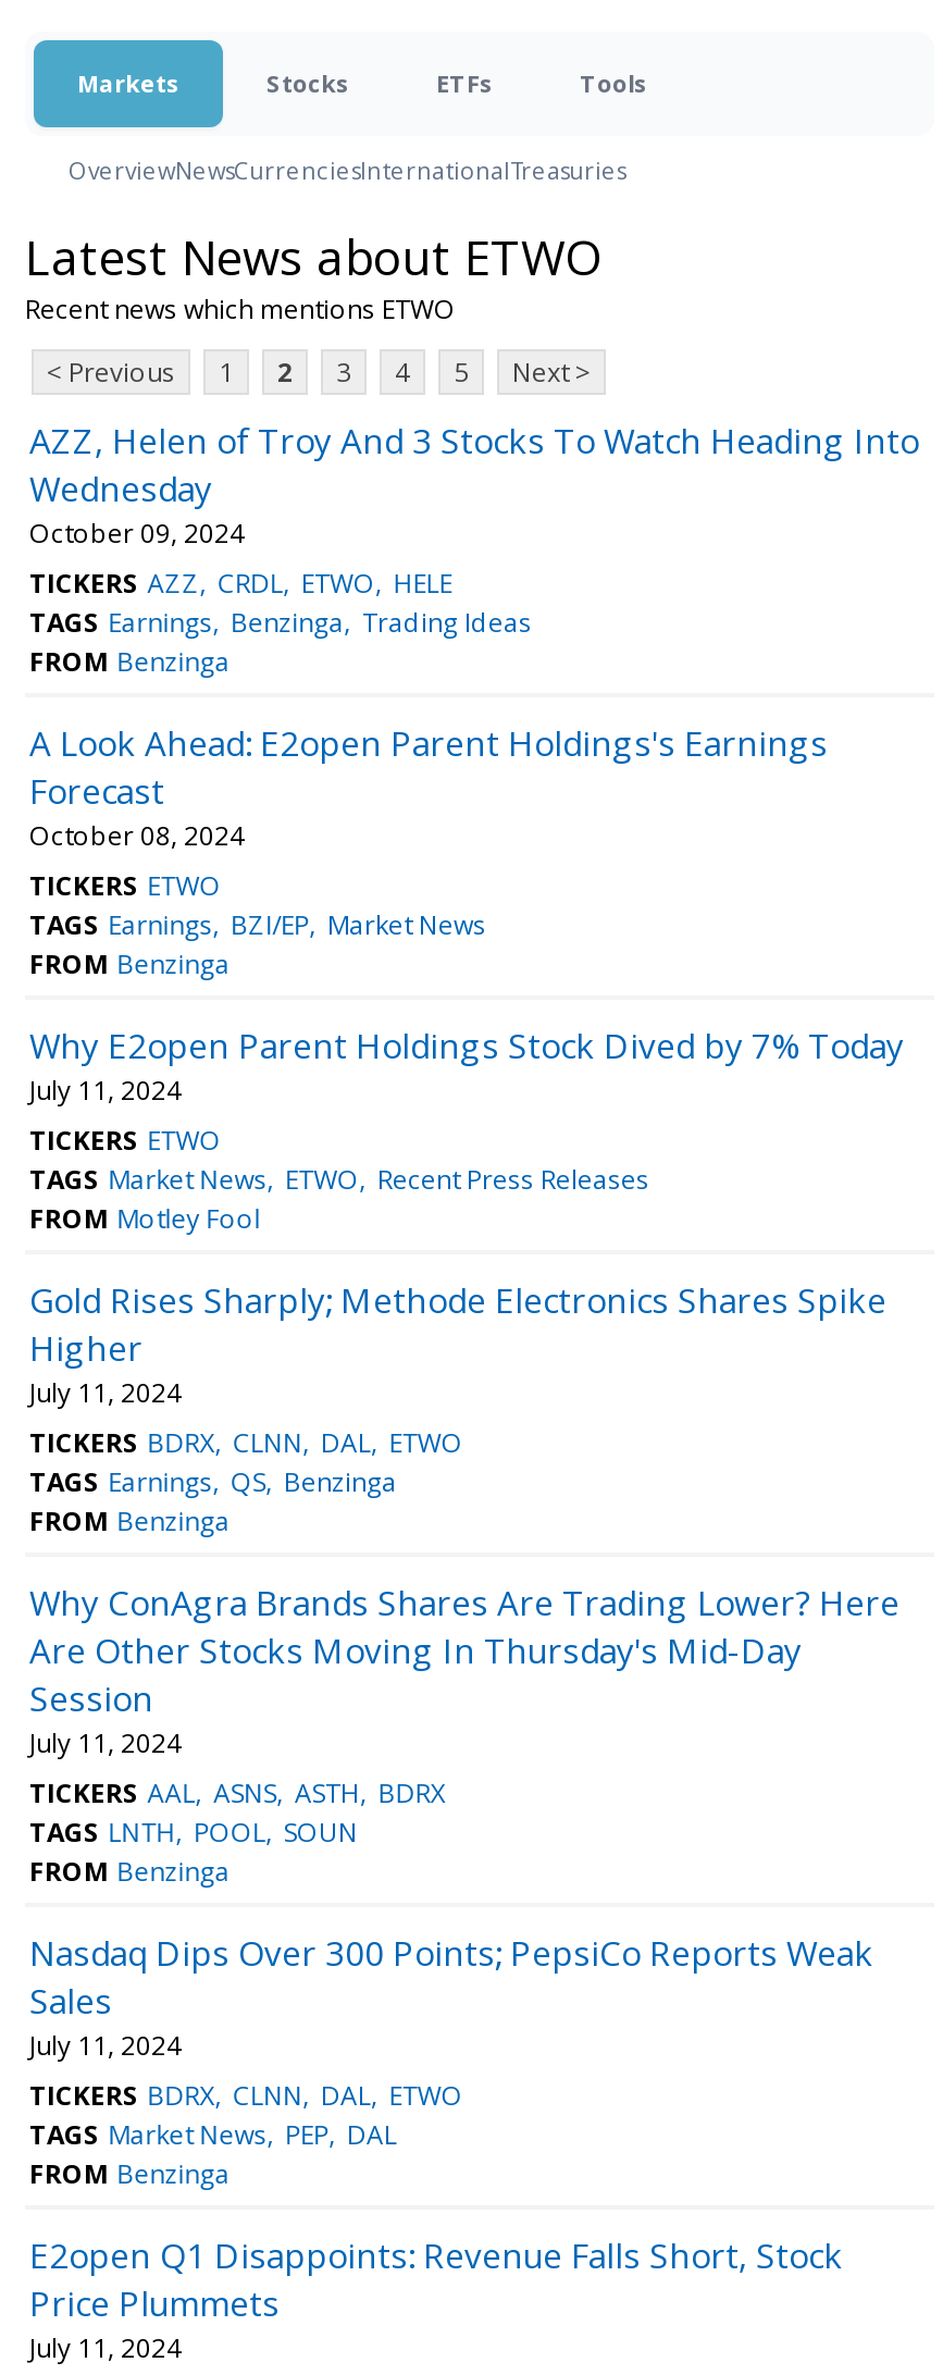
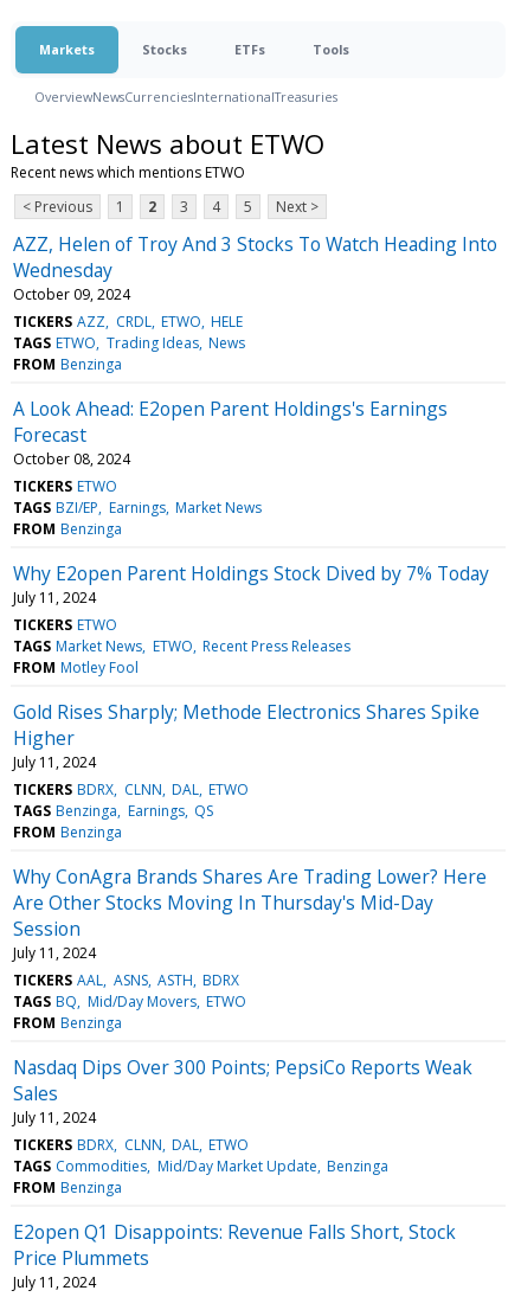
[29,603,532,640] TAGS Earnings Benzinga Trading Ideas -> [13,333,245,353] TAGS ETWO Trading Ideas News
[29,906,486,943] TAGS Earnings BZI/EP Market News -> [13,497,262,517] TAGS BZI/EP Earnings Market News
[29,1463,397,1500] TAGS Earnings QS Benzinga -> [13,800,213,821] TAGS Benzinga Earnings QS
[29,1813,358,1850] TAGS LNTH POOL SOUN -> [13,991,246,1011] TAGS BQ Mid/Day Movers ETWO
[29,2116,397,2153] TAGS Market News PEP DAL -> [13,1156,388,1176] TAGS Commodities Mid/Day Market Update Benzinga

